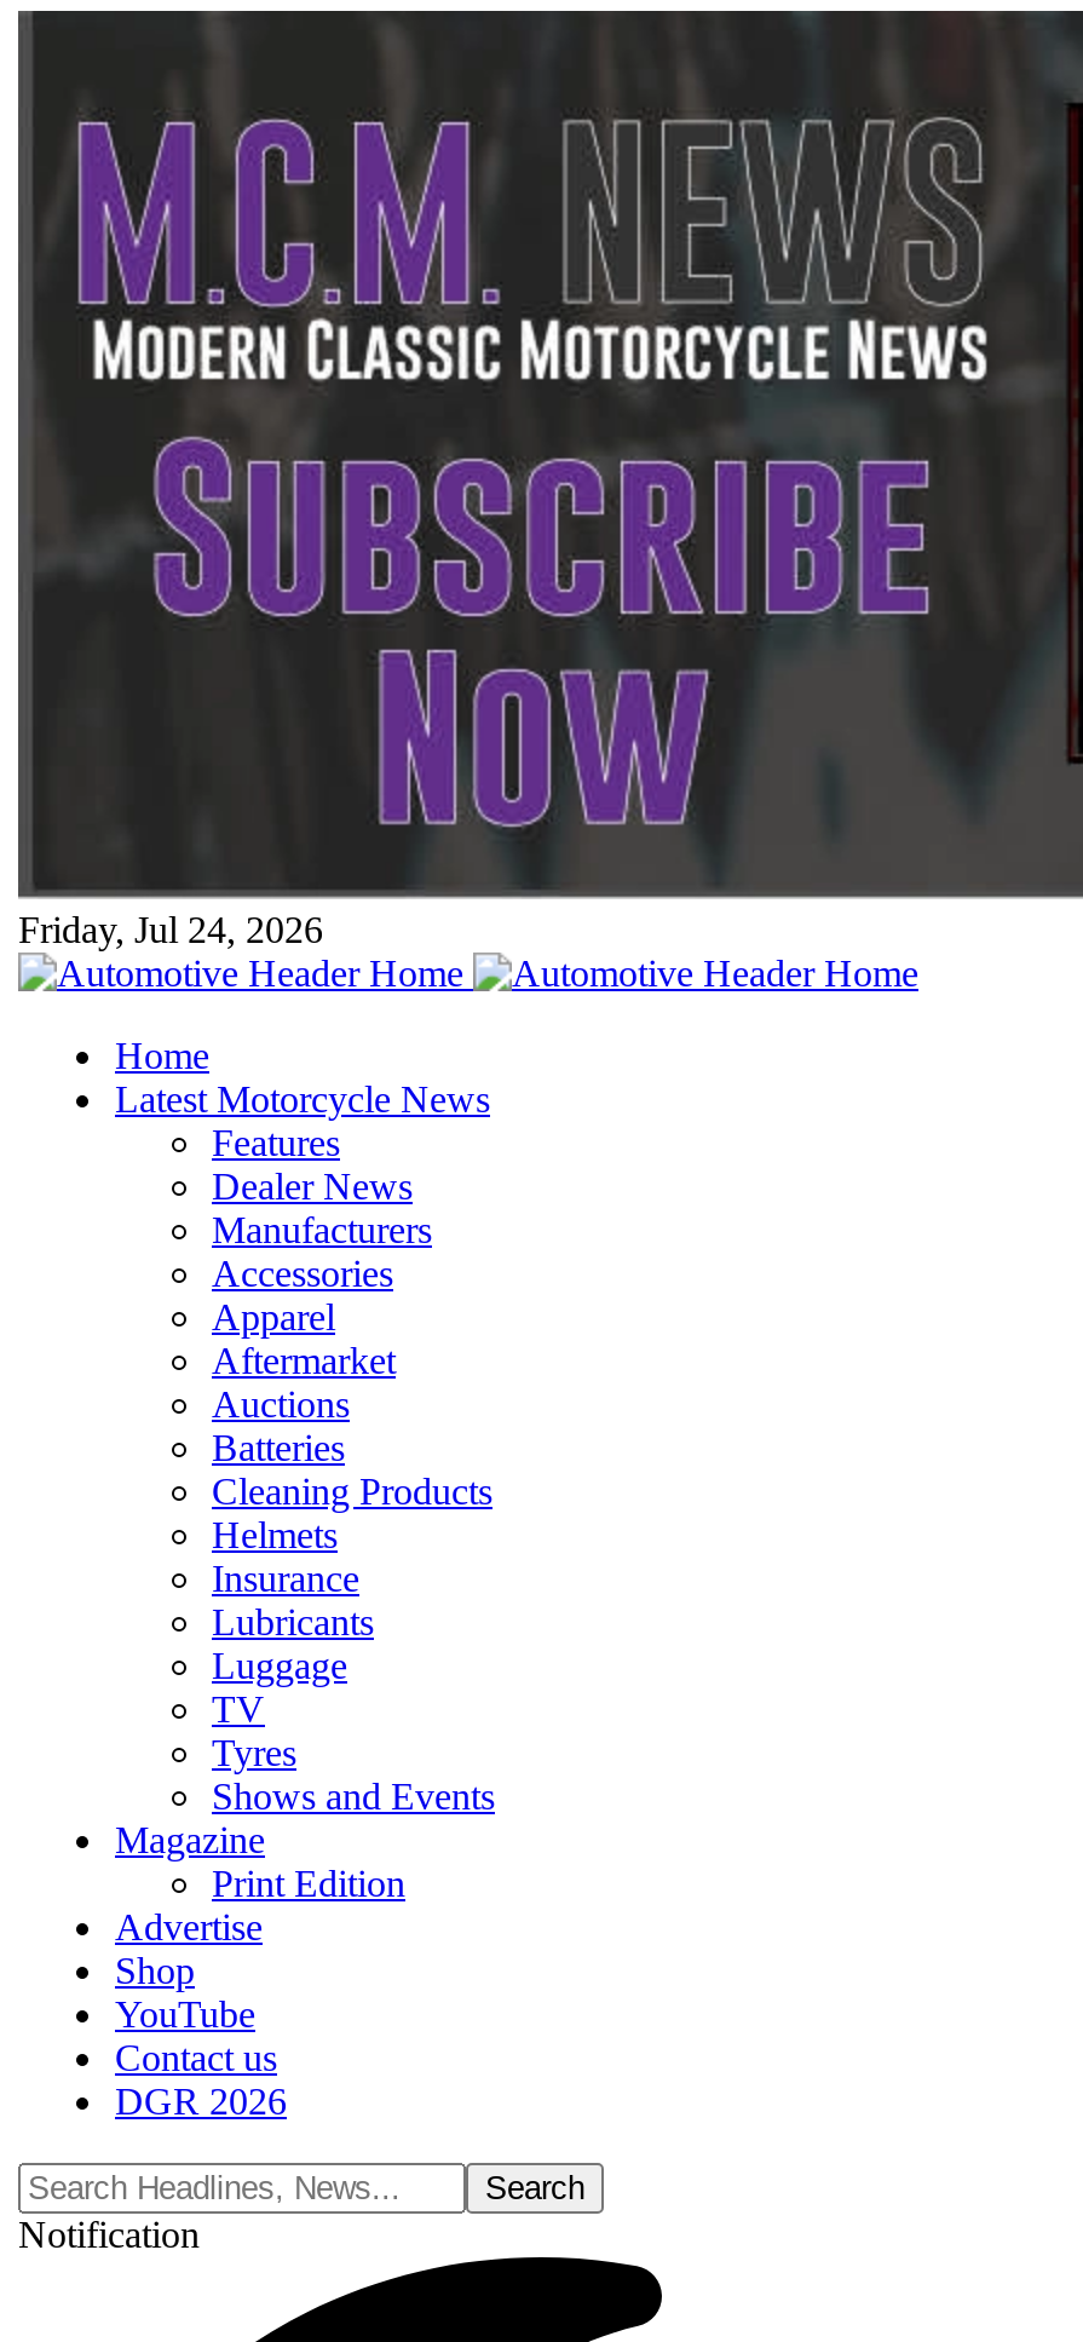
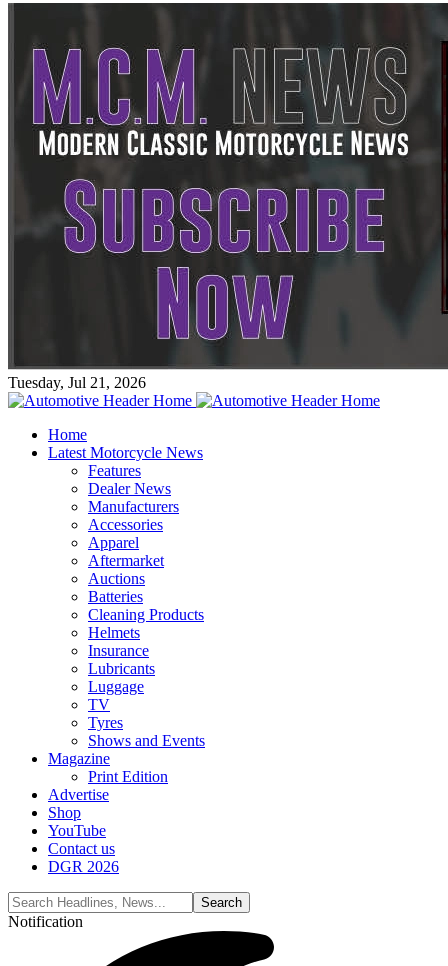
[18,909,323,950] Friday, Jul 24, 2026 -> [8,374,146,391] Tuesday, Jul 21, 2026

